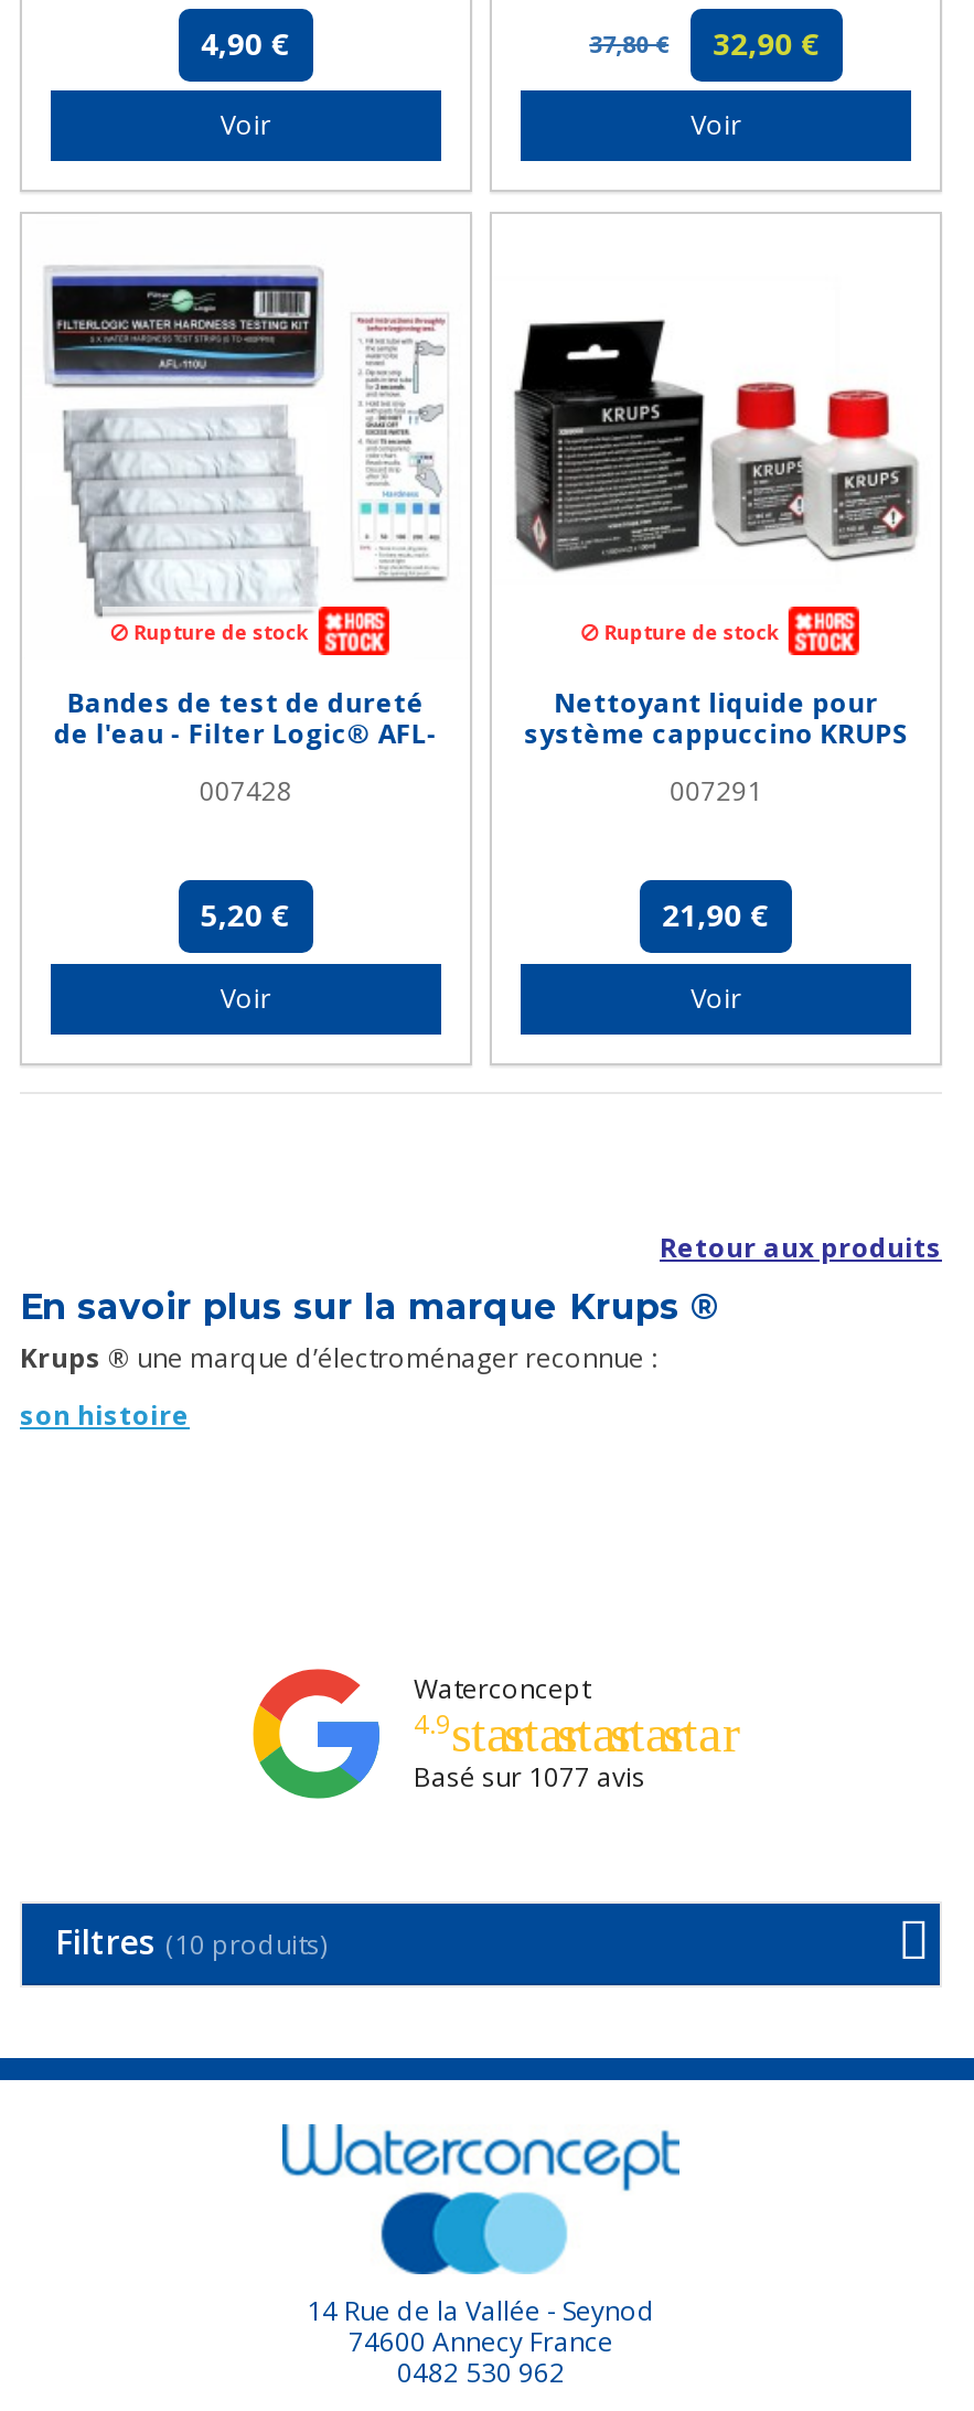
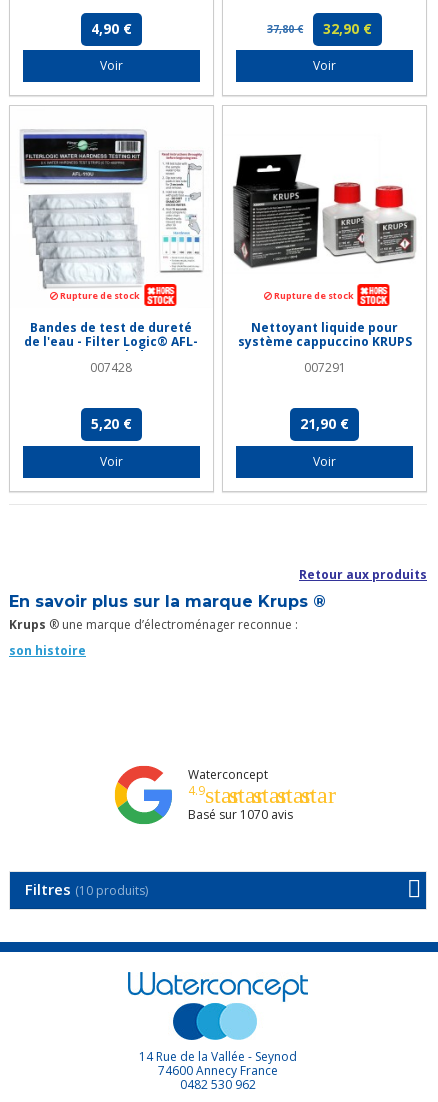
[414,1758,645,1796] Basé sur 1077 avis -> [187,806,292,823] Basé sur 1070 avis

